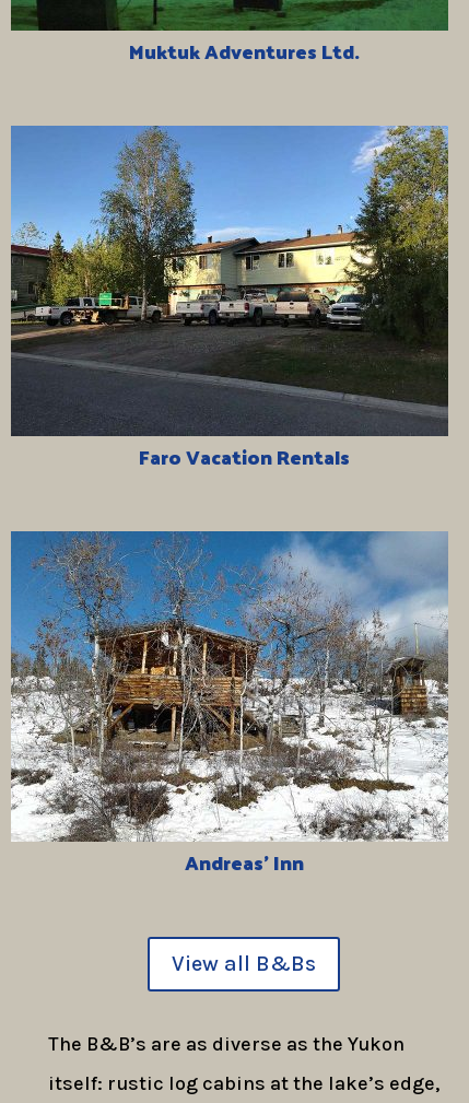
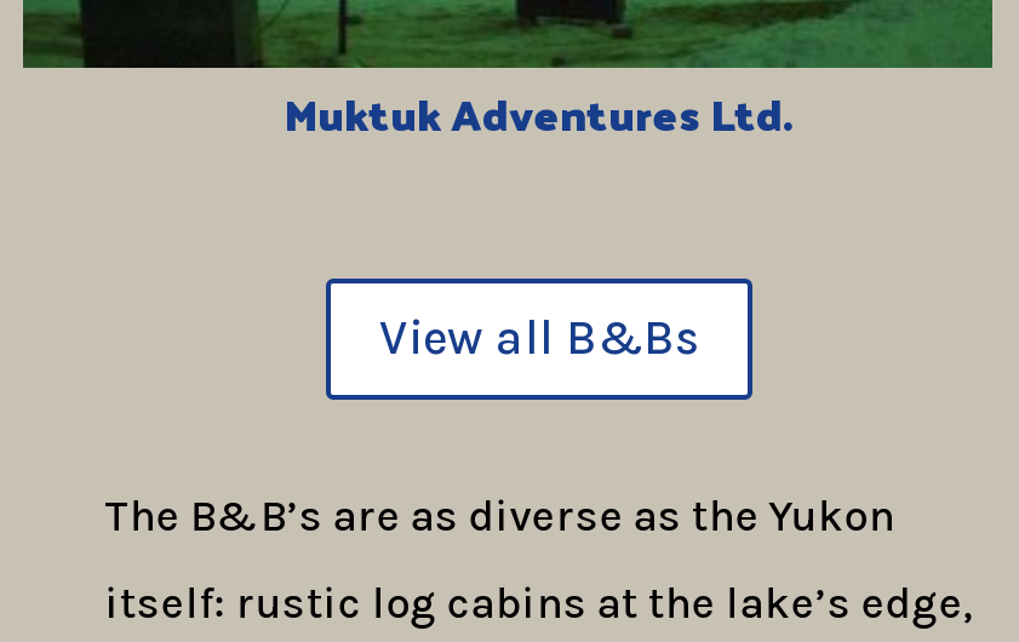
[11,125,448,474] [image] | Faro Vacation Rentals -> none
[10,530,448,880] [image] | Andreas’ Inn -> none

